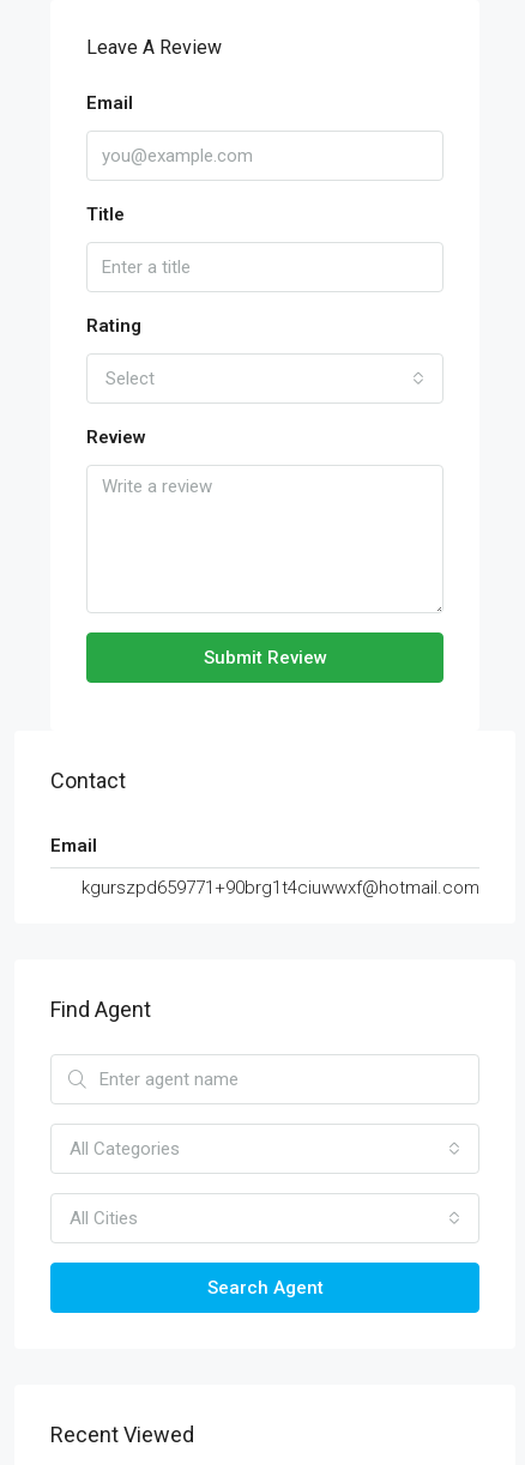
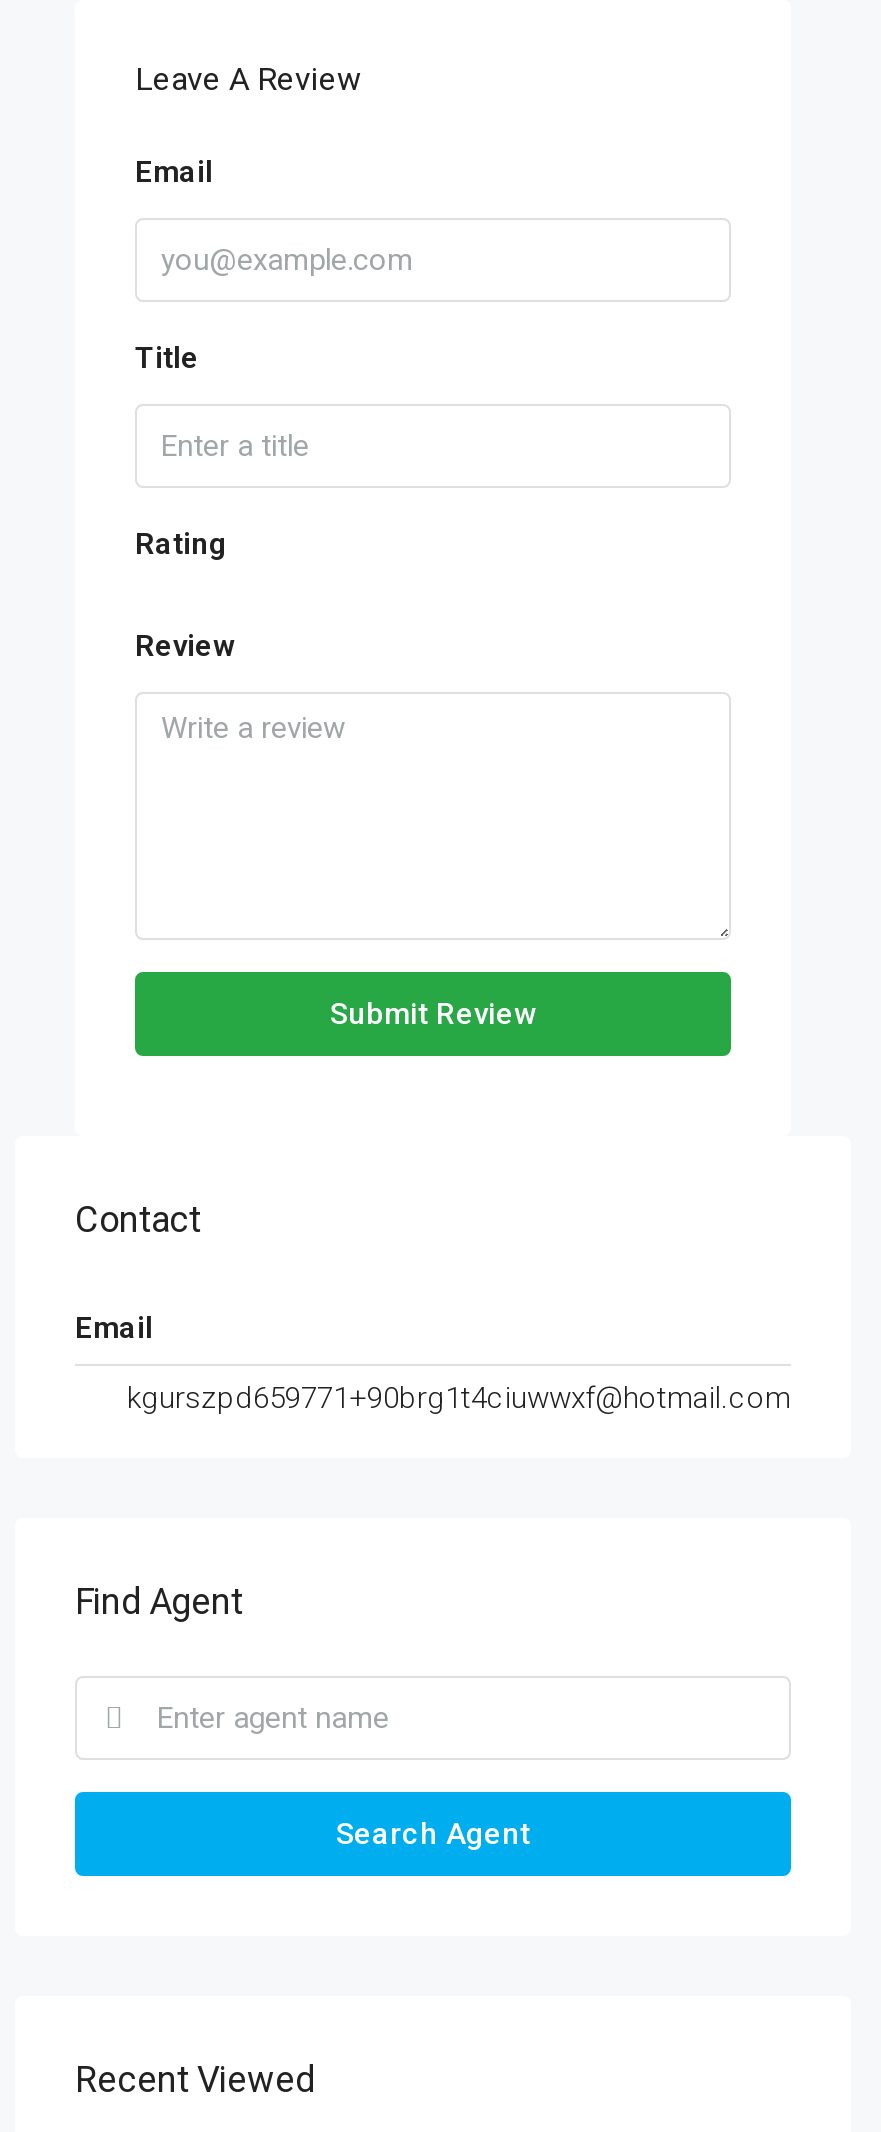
[105,367,155,389] Select -> none
[70,1137,180,1228] All Categories | All Cities -> none

